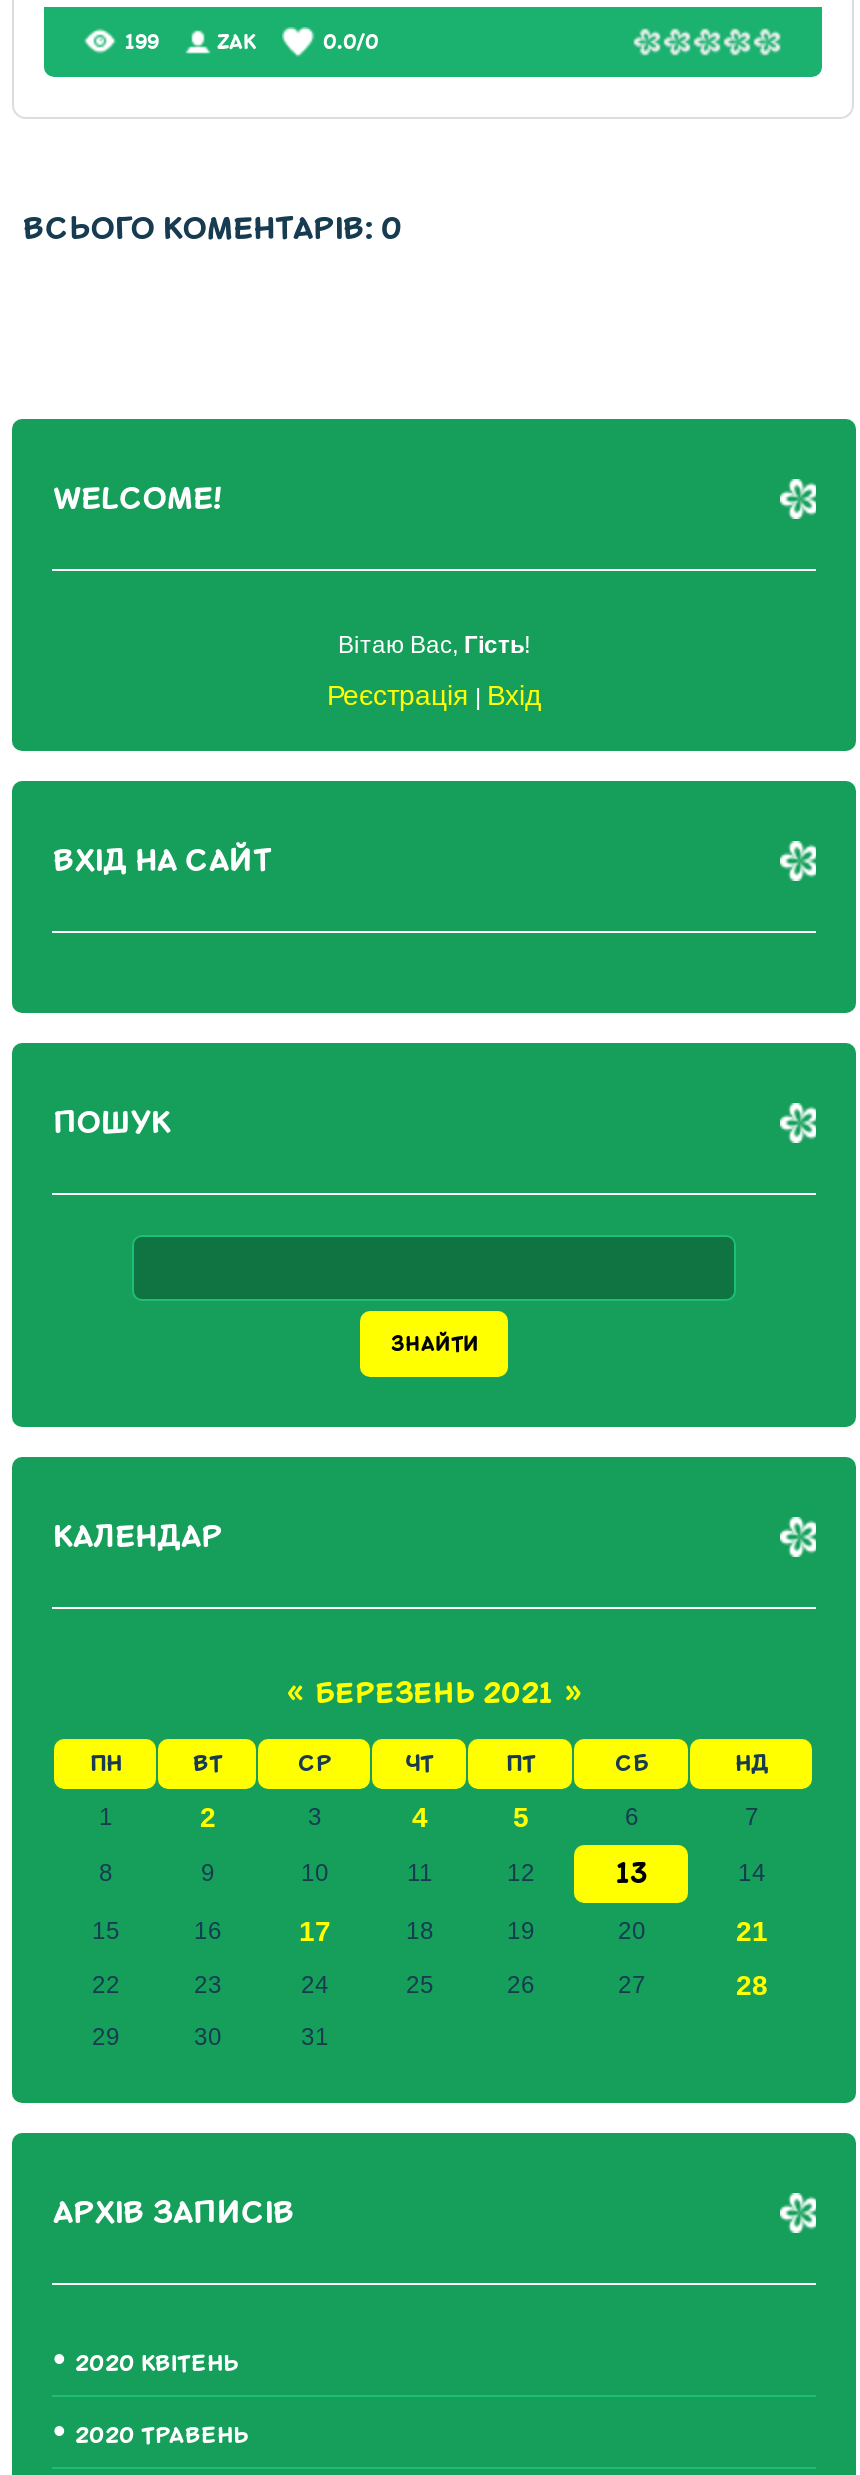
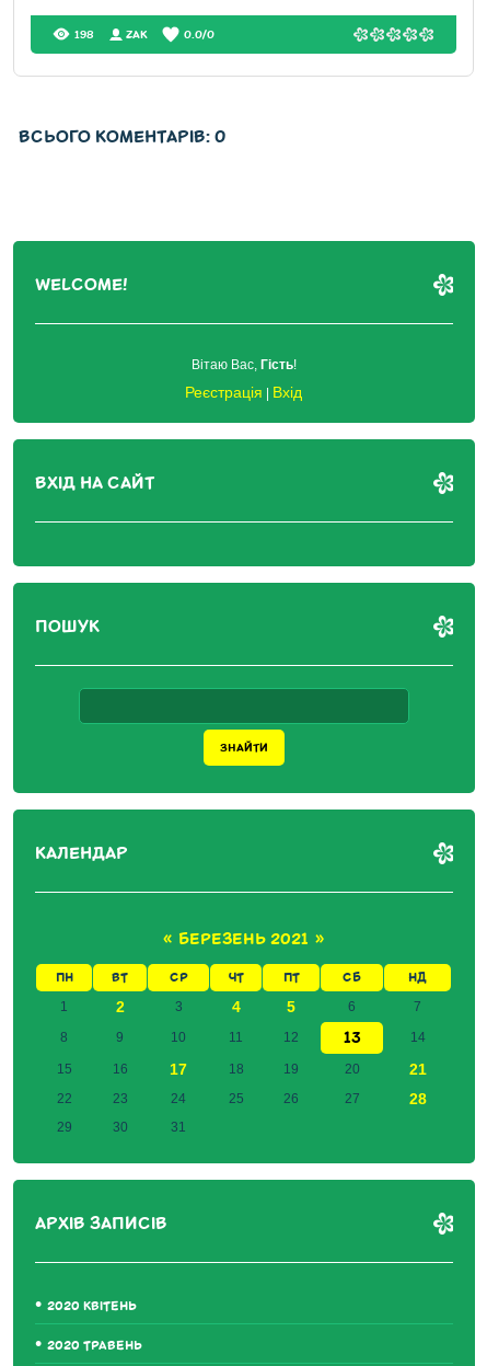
[125,29,159,55] 199 -> [75,27,95,42] 198

